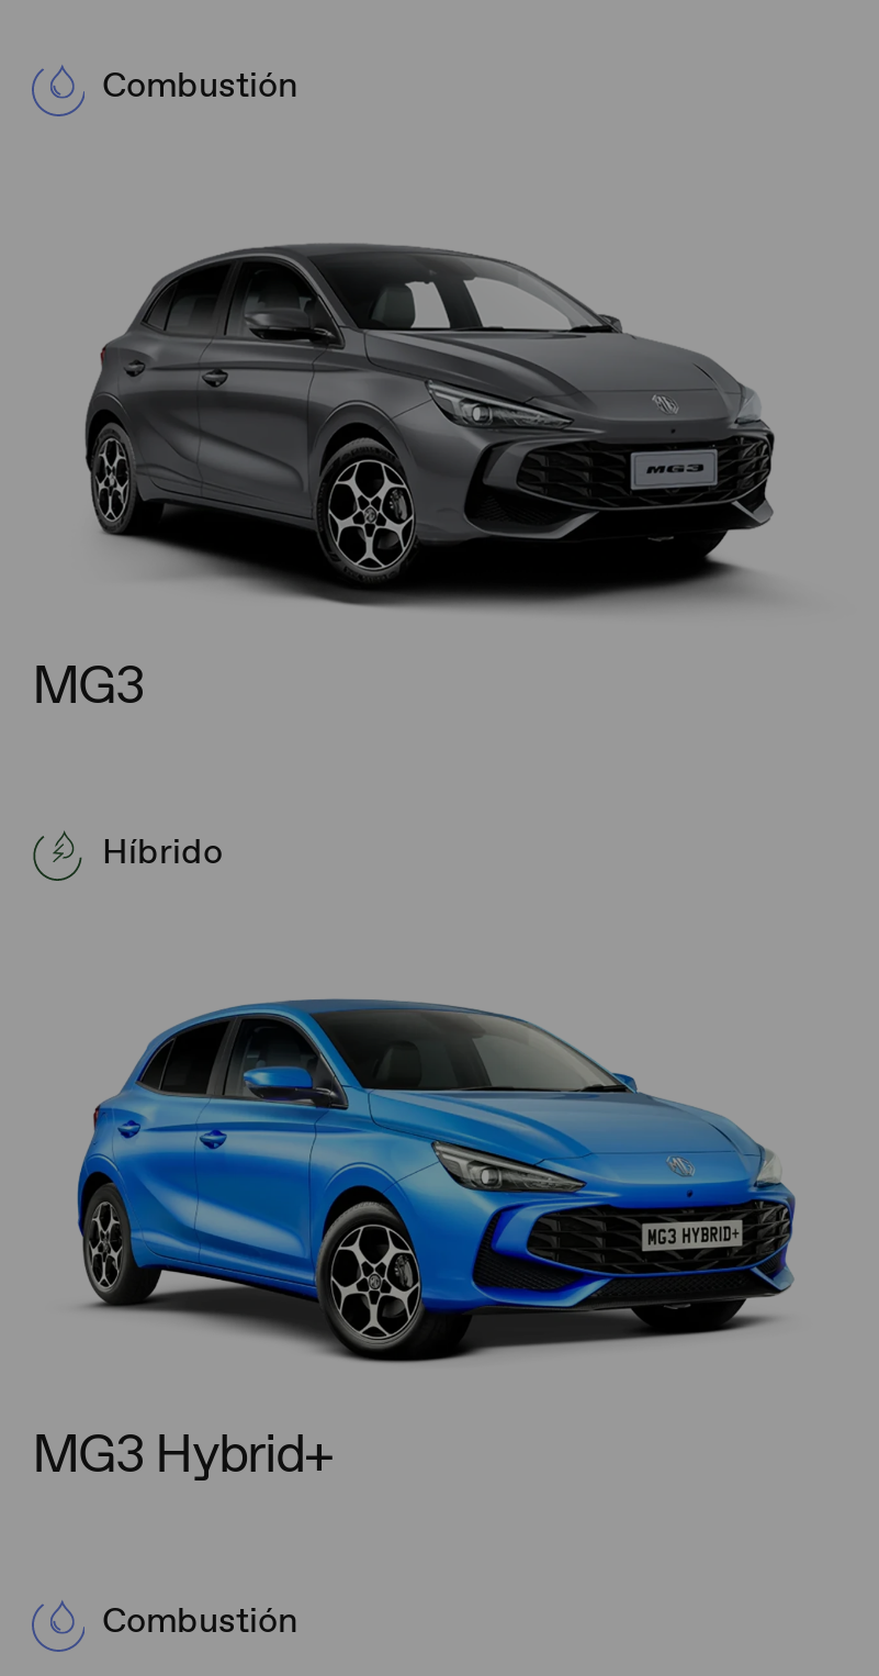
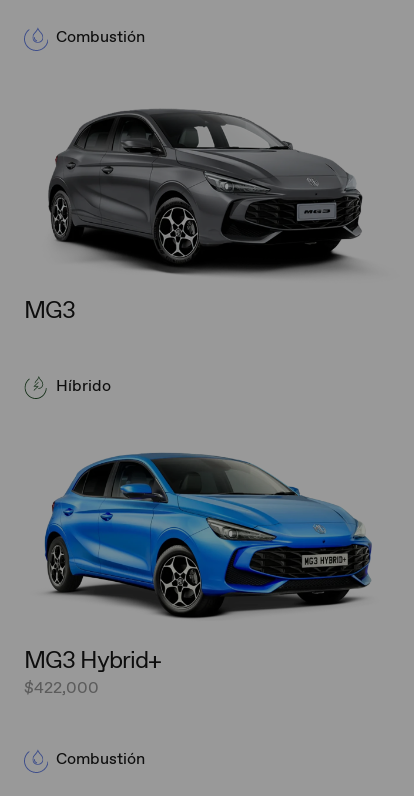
none -> [24,677,99,698] $422,000

